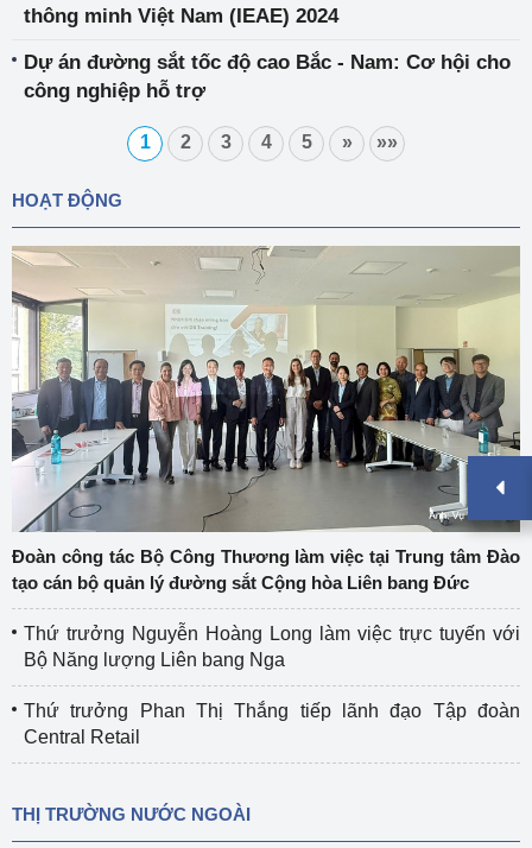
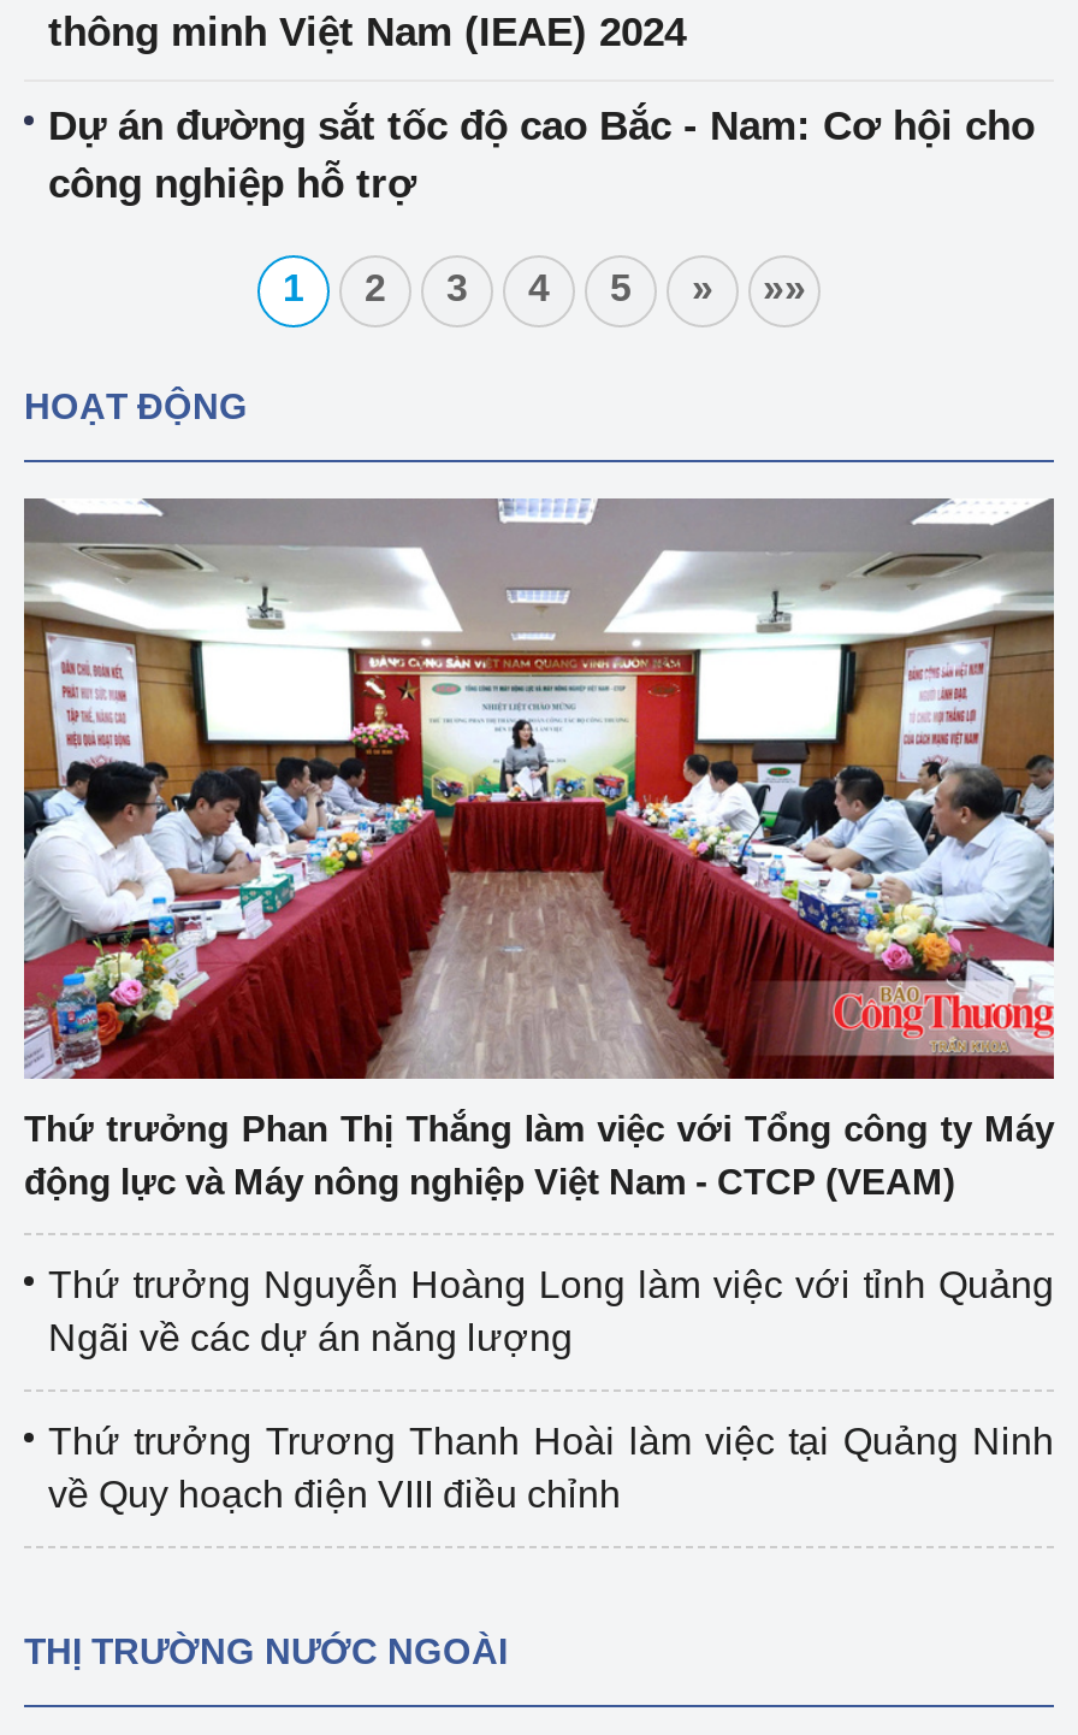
[12,245,528,592] [image] | Đoàn công tác Bộ Công Thương làm việc tại Trung tâm Đào | tạo cán bộ quản lý đường sắt Cộng hòa Liên bang Đức -> [22,498,1071,1200] [image] | Thứ trưởng Phan Thị Thắng làm việc với Tổng công ty Máy | động lực và Máy nông nghiệp Việt Nam - CTCP (VEAM)
[24,623,520,669] Thứ trưởng Nguyễn Hoàng Long làm việc trực tuyến với | Bộ Năng lượng Liên bang Nga -> [48,1263,1054,1357] Thứ trưởng Nguyễn Hoàng Long làm việc với tỉnh Quảng | Ngãi về các dự án năng lượng
[24,700,520,746] Thứ trưởng Phan Thị Thắng tiếp lãnh đạo Tập đoàn | Central Retail -> [48,1420,1054,1513] Thứ trưởng Trương Thanh Hoài làm việc tại Quảng Ninh | về Quy hoạch điện VIII điều chỉnh

